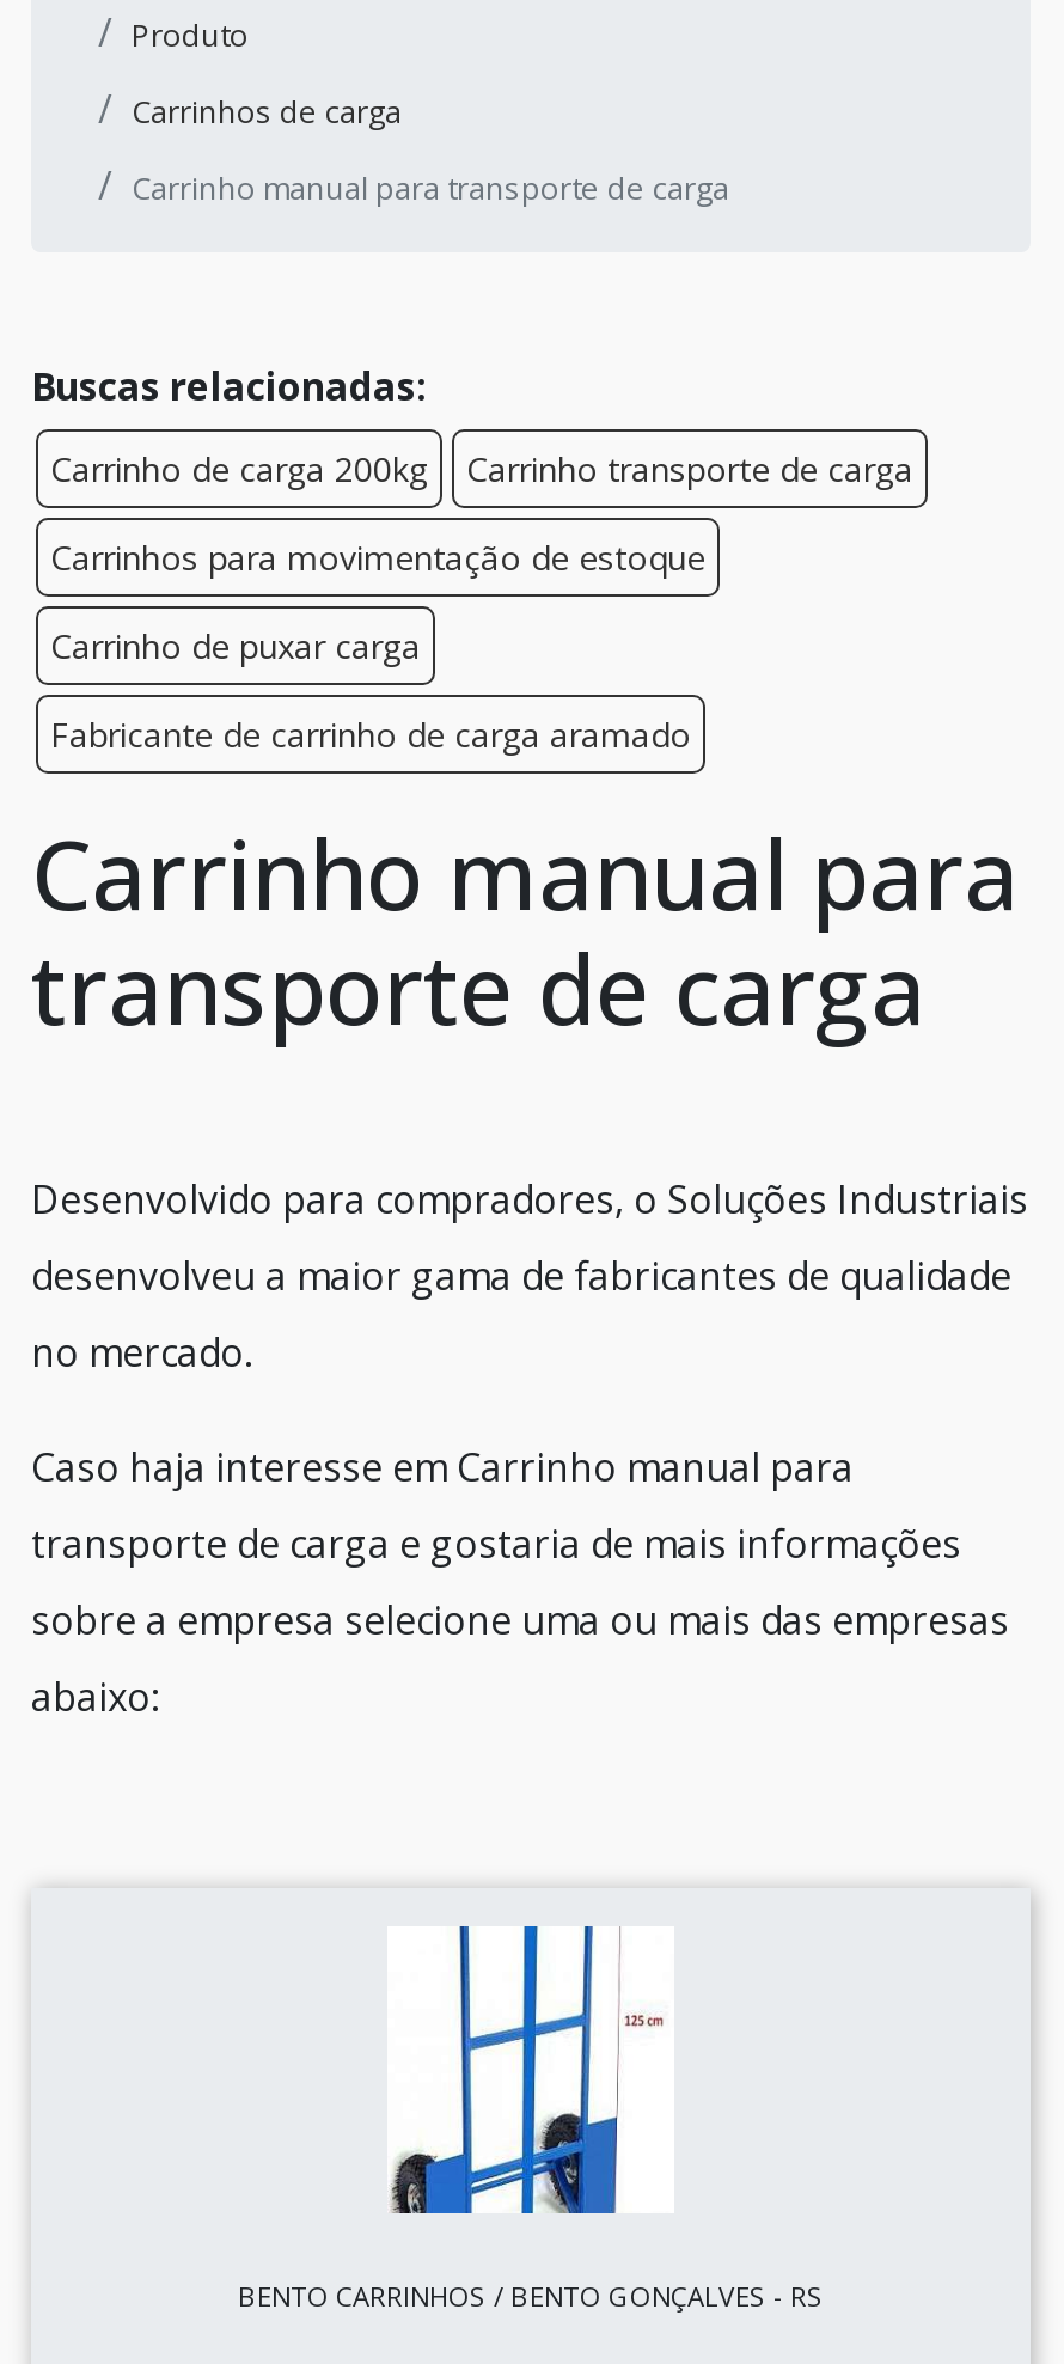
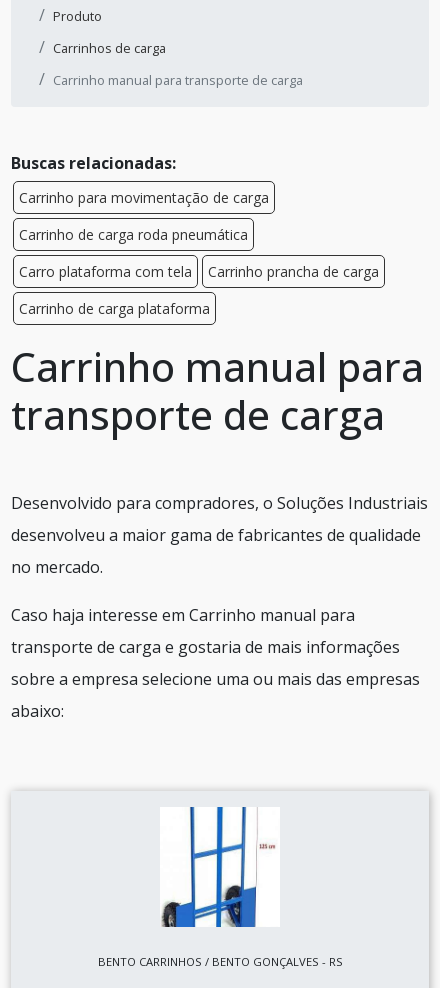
[50,446,913,491] Carrinho de carga 200kg | Carrinho transporte de carga -> [19,188,269,207] Carrinho para movimentação de carga
[50,535,705,580] Carrinhos para movimentação de estoque -> [19,225,248,244] Carrinho de carga roda pneumática
[50,623,421,668] Carrinho de puxar carga -> [19,262,379,281] Carro plataforma com tela | Carrinho prancha de carga
[50,711,691,757] Fabricante de carrinho de carga aramado -> [19,299,210,318] Carrinho de carga plataforma

